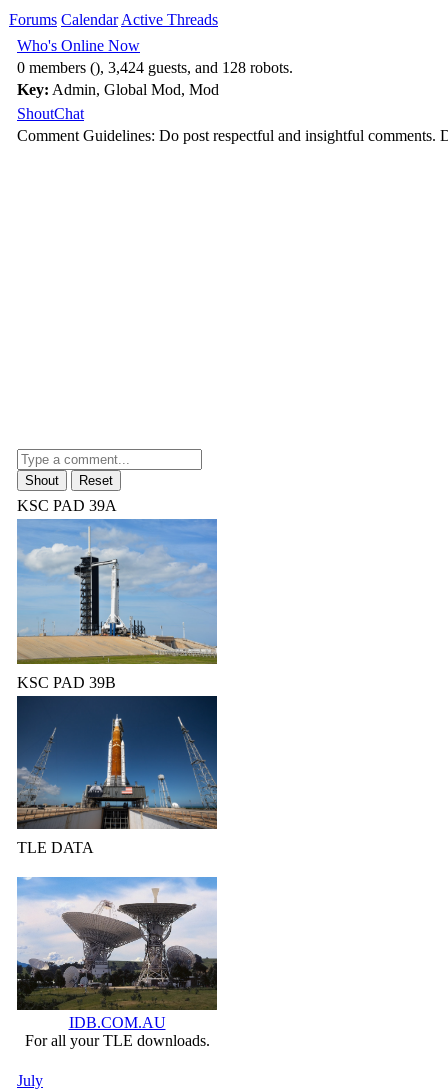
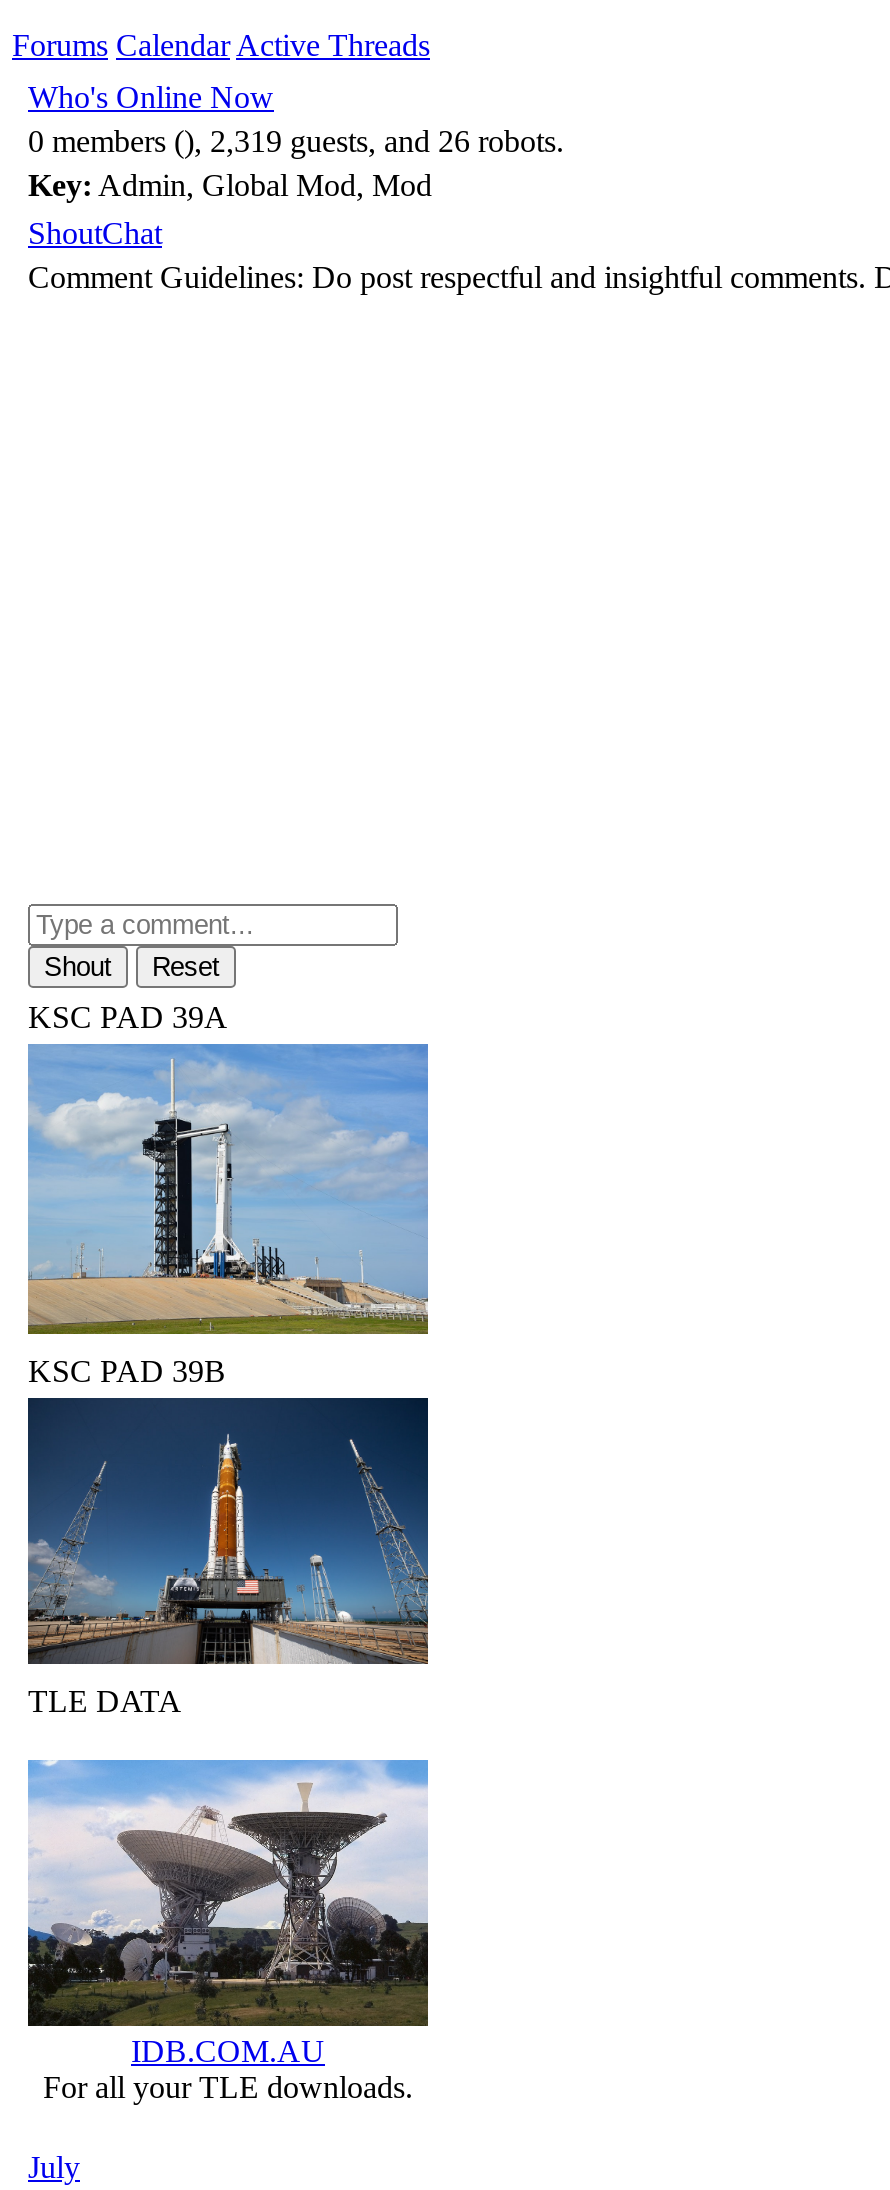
[17,59,293,76] 0 members (), 3,424 guests, and 128 robots. -> [28,124,564,158] 0 members (), 2,319 guests, and 26 robots.

